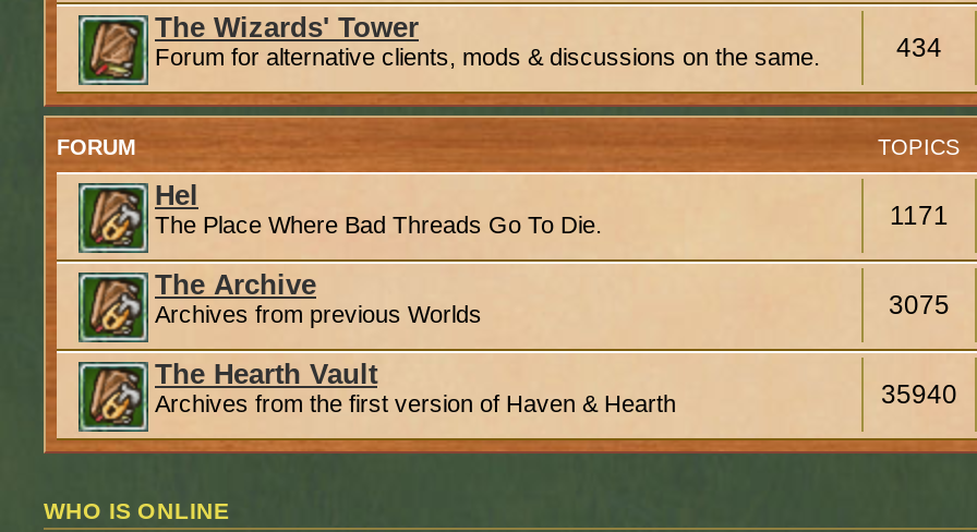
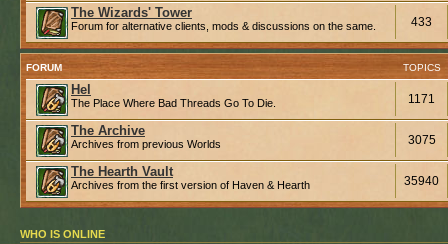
[896,32,942,62] 434 -> [411,14,432,28] 433

